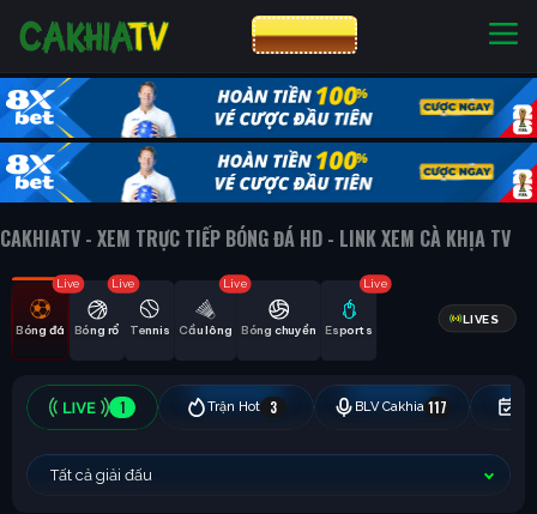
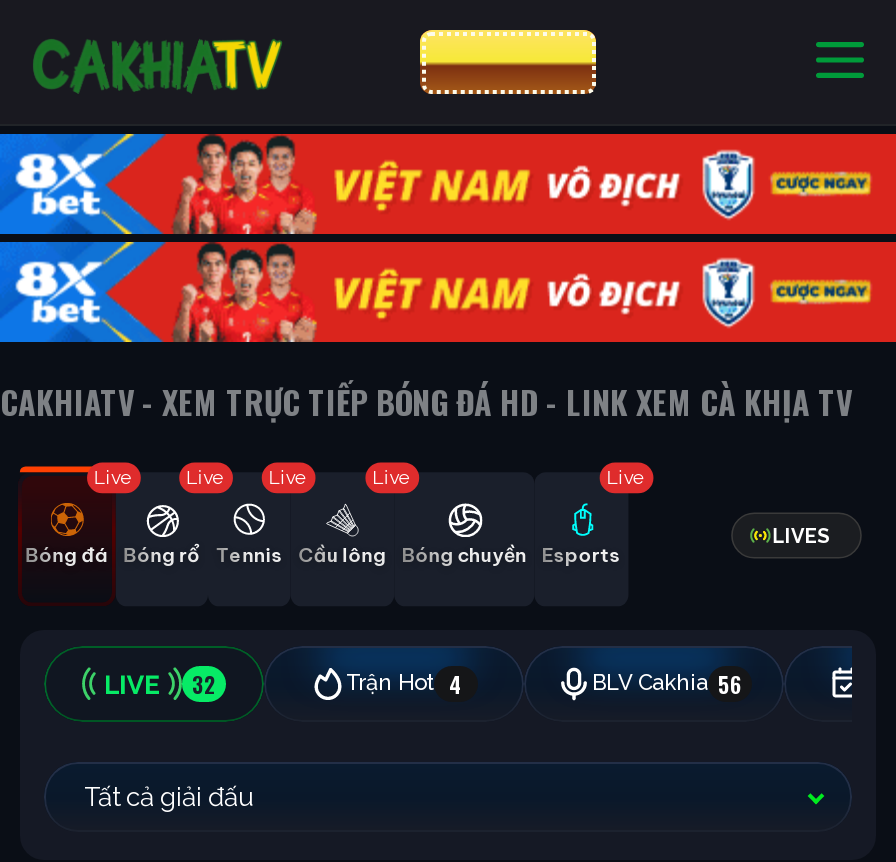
[5,77,533,204] [image] -> [10,132,890,344] [image]
none -> [268,465,309,487] Live
[119,397,447,416] 1 | Trận Hot | 3 | BLV Cakhia 117 -> [192,667,742,699] 32 | Trận Hot 4 | BLV Cakhia 56

